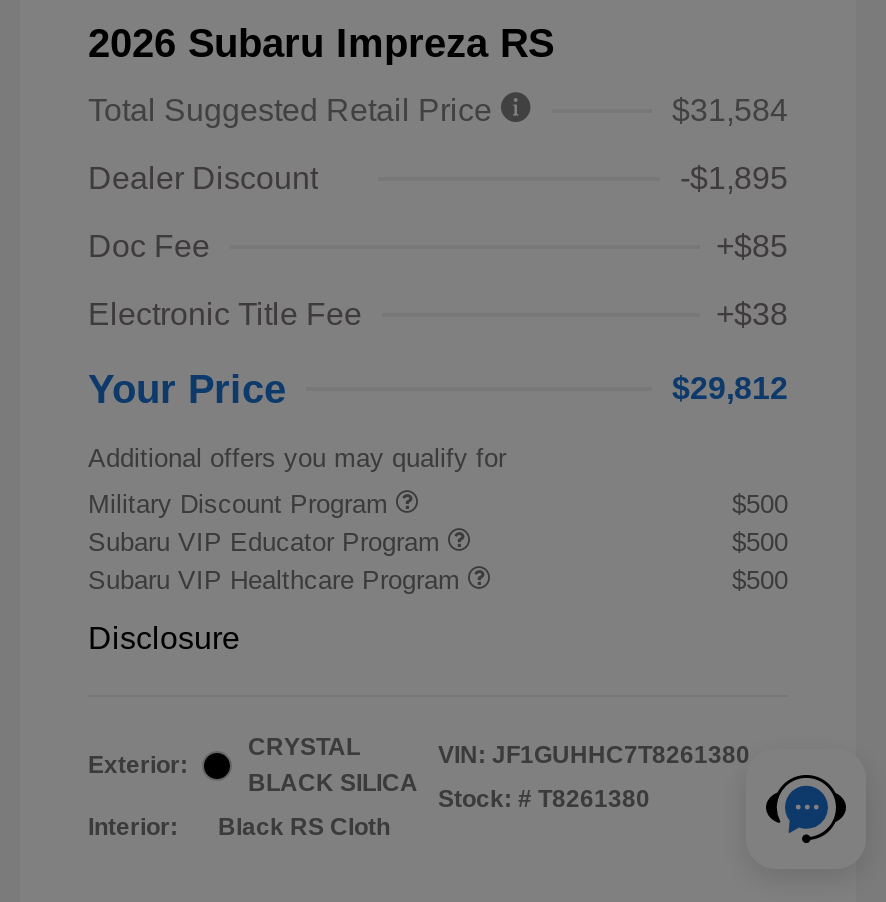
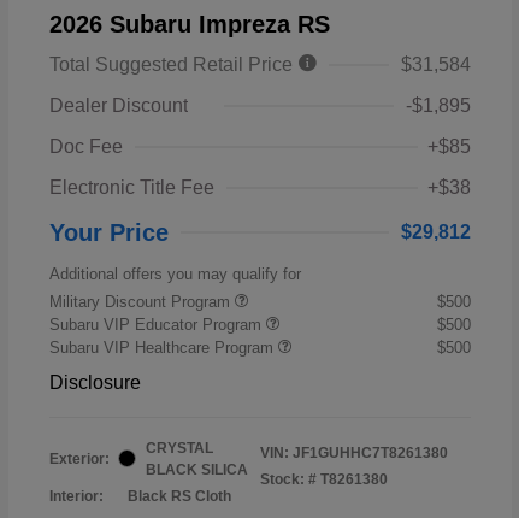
[764,772,848,846] [image] -> none

